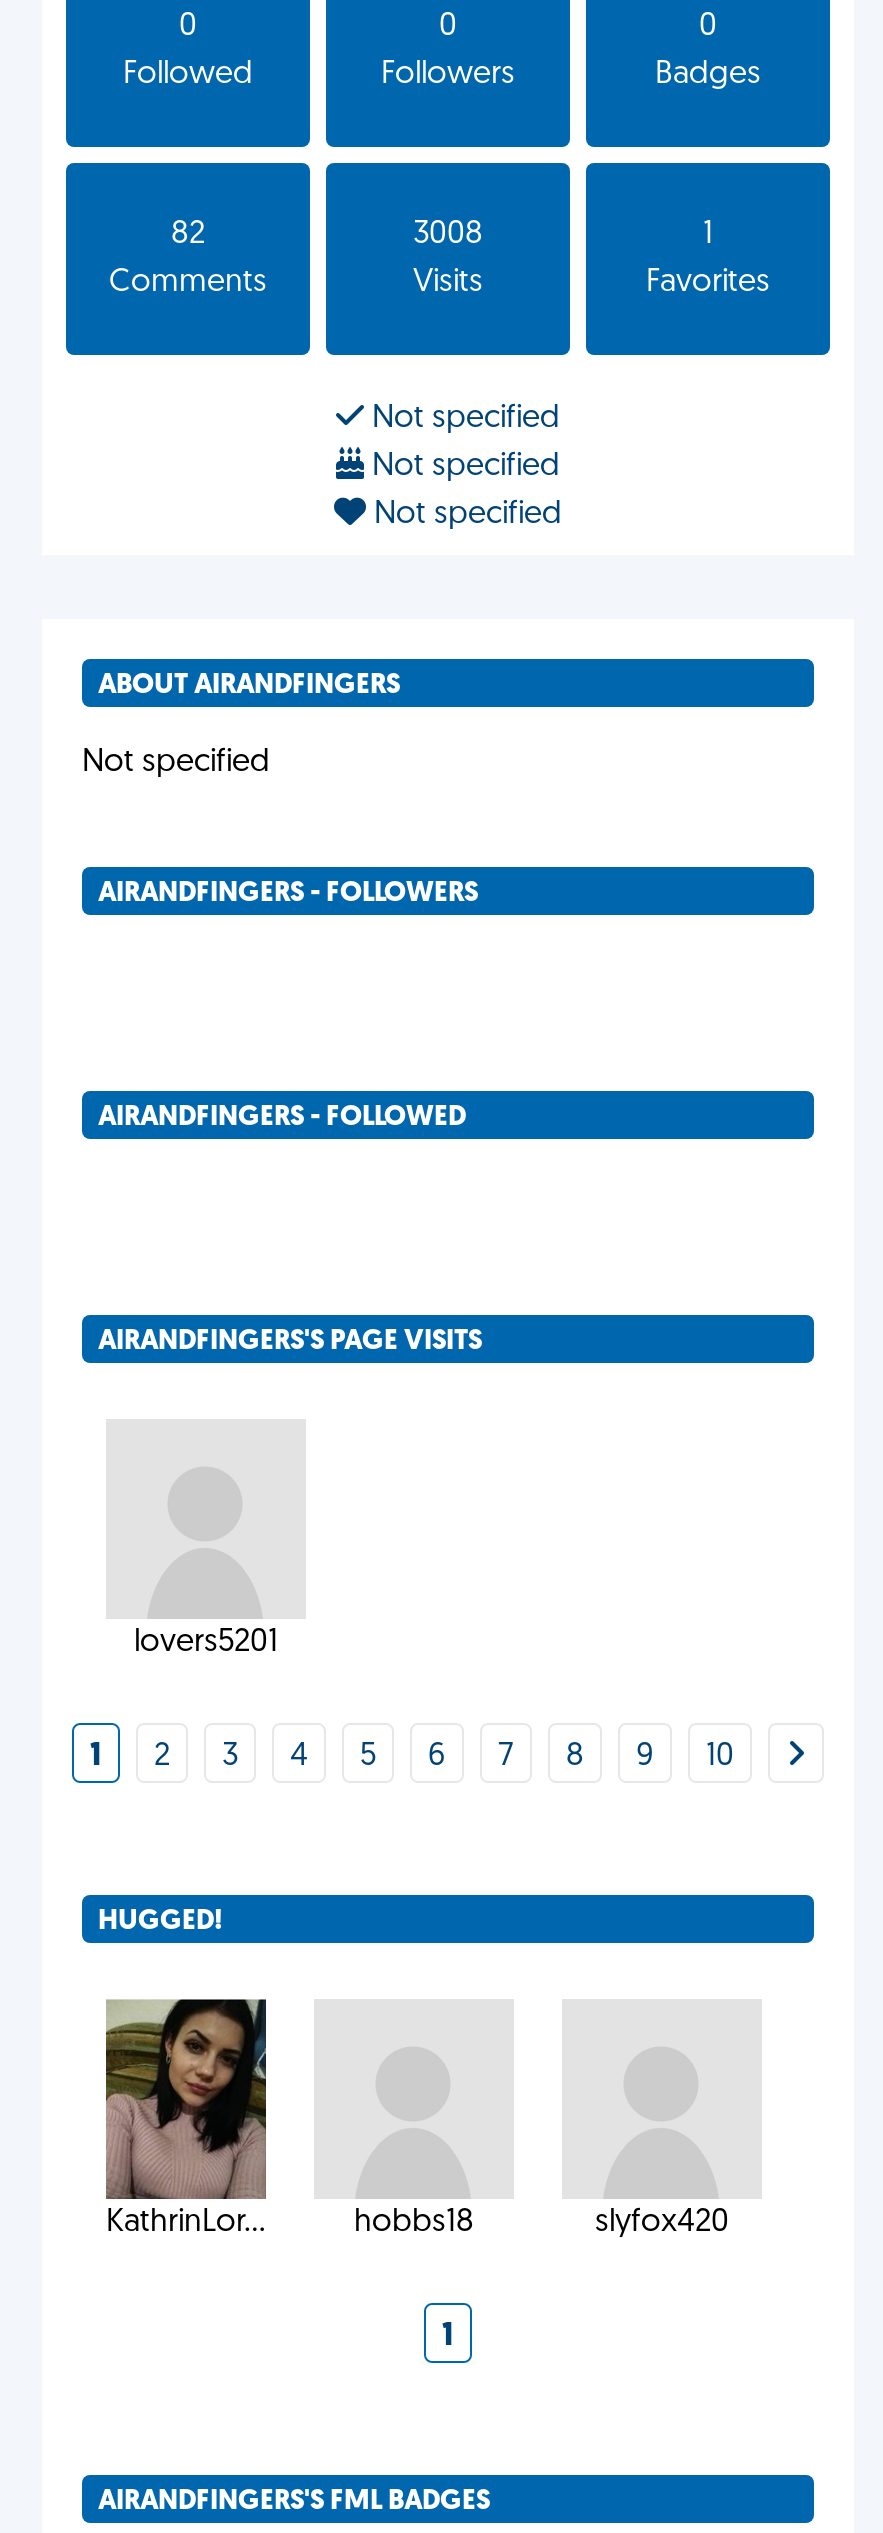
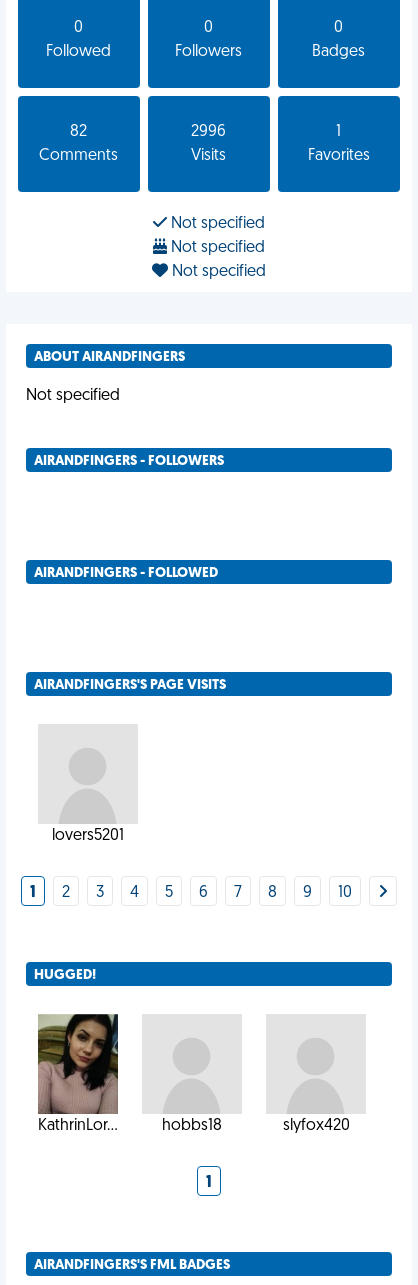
[413,219,483,251] 3008 -> [191,124,226,140] 2996

